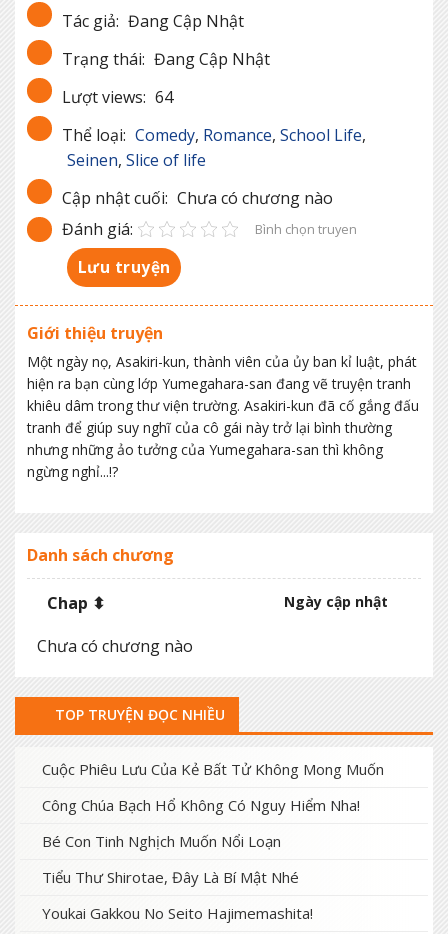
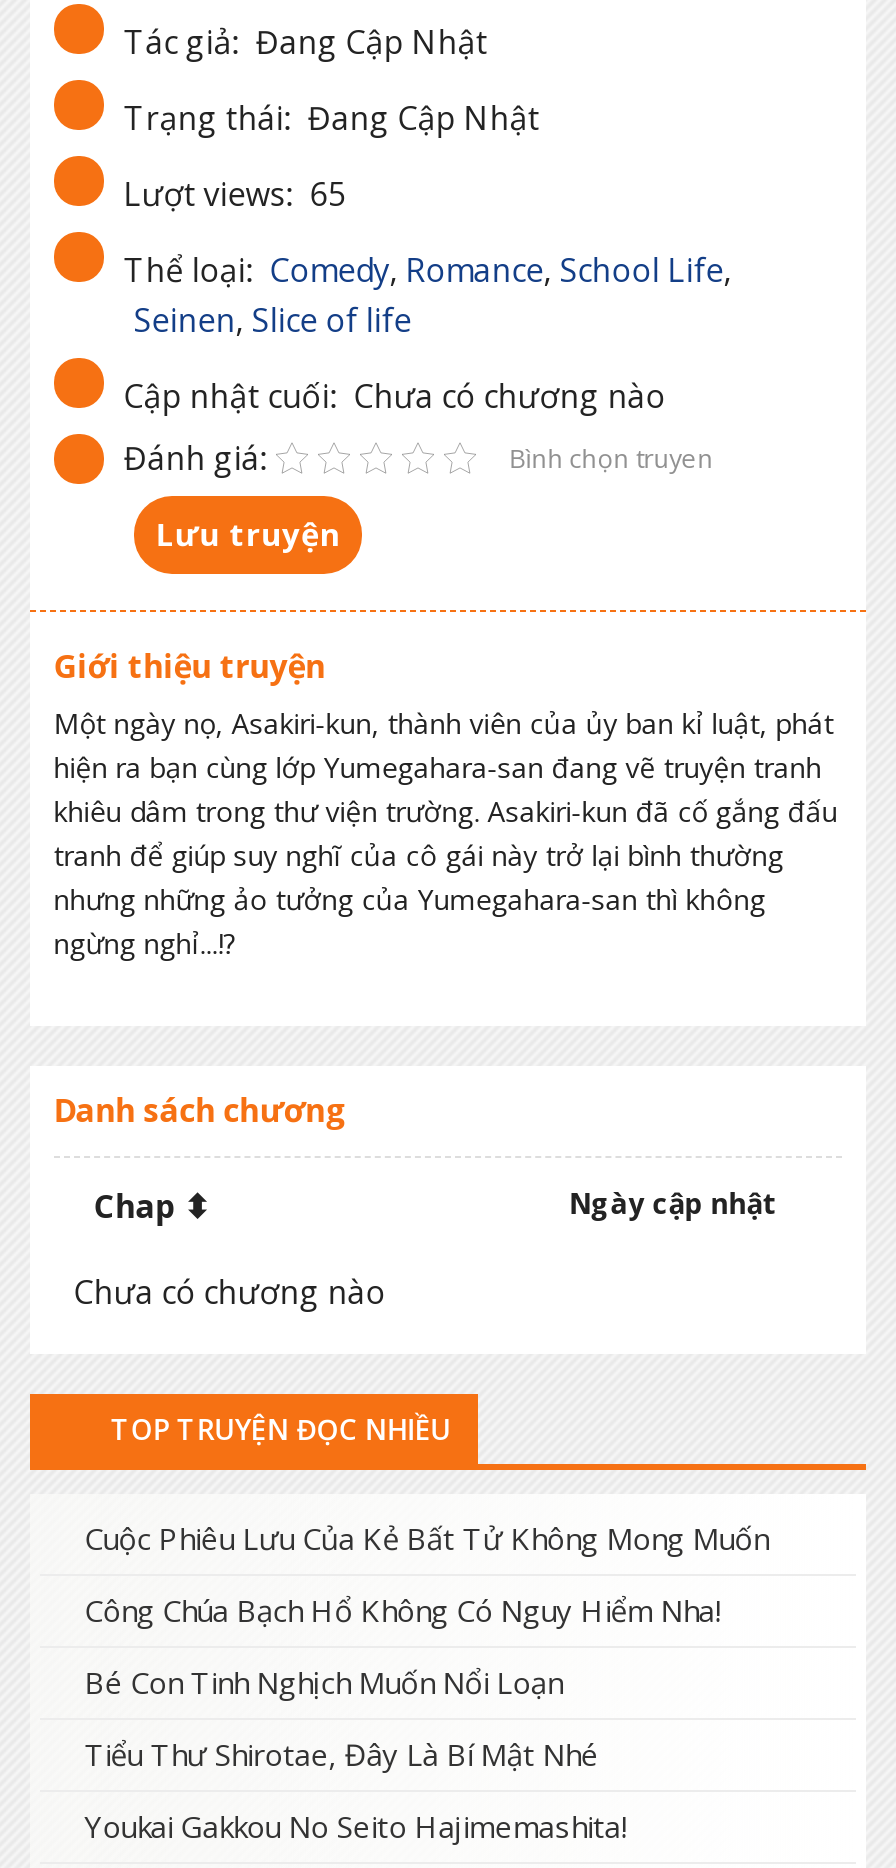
[62,86,173,108] Lượt views: 64 -> [124,171,346,215] Lượt views: 65

